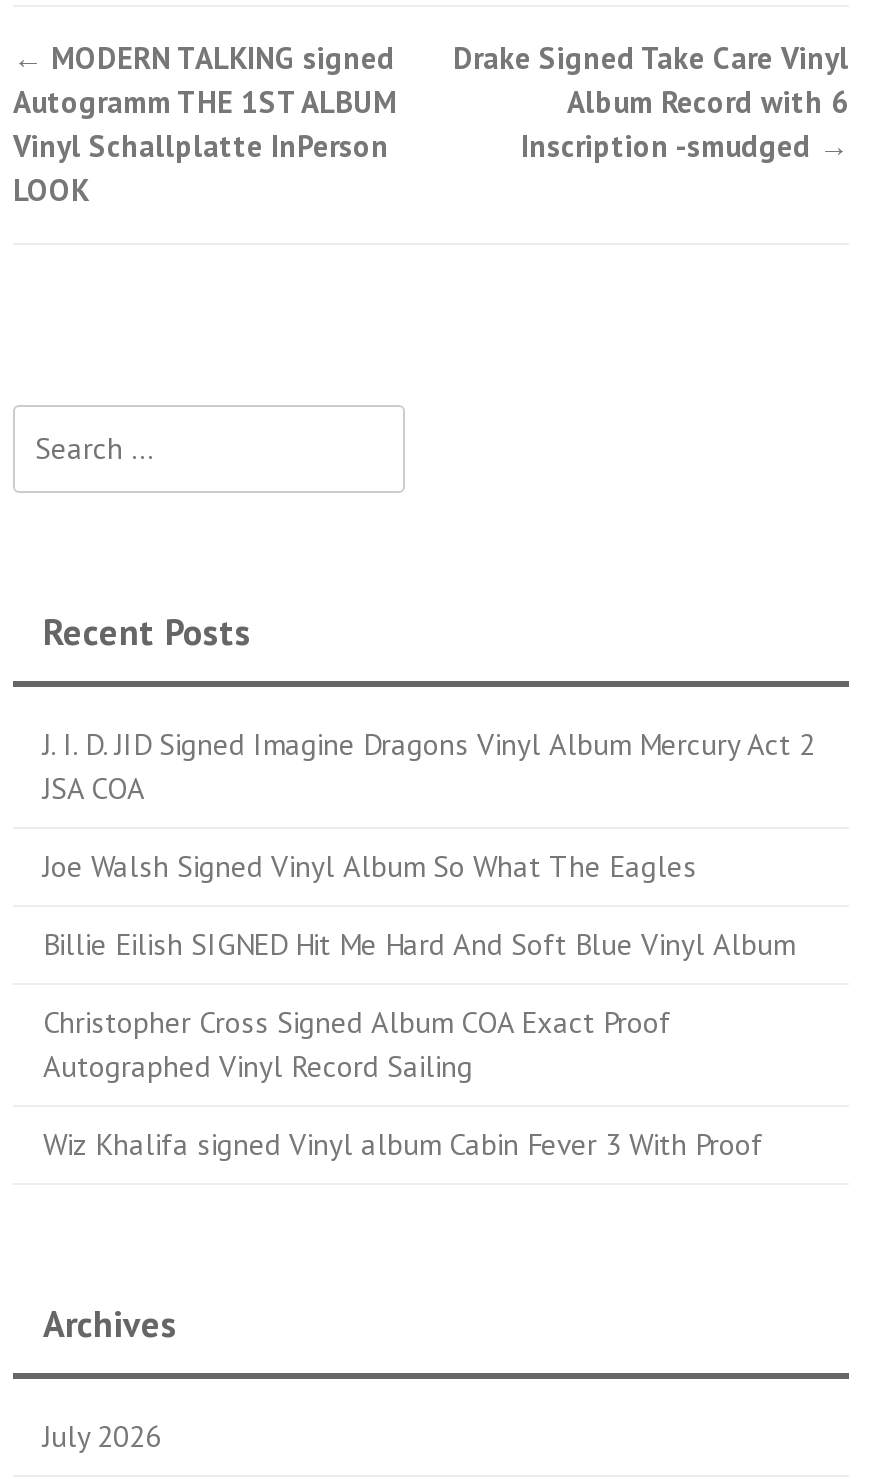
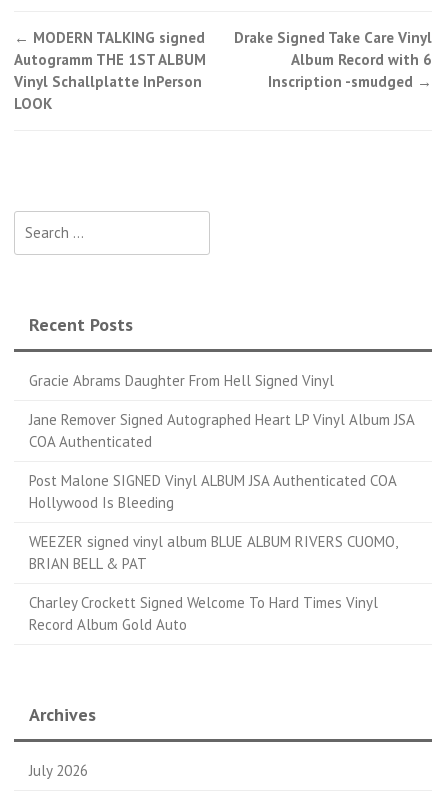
[43,725,815,807] J. I. D. JID Signed Imagine Dragons Vinyl Album Mercury Act 2 | JSA COA -> [29,371,334,390] Gracie Abrams Daughter From Hell Signed Vinyl
[43,847,697,885] Joe Walsh Signed Vinyl Album So What The Eagles -> [29,410,414,451] Jane Remover Signed Autographed Heart LP Vinyl Album JSA | COA Authenticated
[43,925,795,963] Billie Eilish SIGNED Hit Me Hard And Soft Blue Vinyl Album -> [29,471,396,512] Post Malone SIGNED Vinyl ALBUM JSA Authenticated COA | Hollywood Is Bleeding
[43,1003,671,1085] Christopher Cross Signed Album COA Exact Proof | Autographed Vinyl Record Sailing -> [29,532,397,573] WEEZER signed vinyl album BLUE ALBUM RIVERS CUOMO, | BRIAN BELL & PAT
[43,1125,763,1163] Wiz Khalifa signed Vinyl album Cabin Fever 3 With Proof -> [29,593,378,634] Charley Crockett Signed Welcome To Hard Times Vinyl | Record Album Gold Auto

